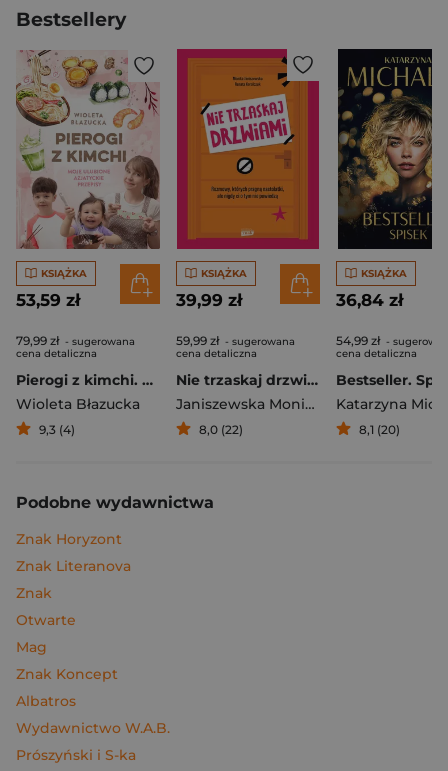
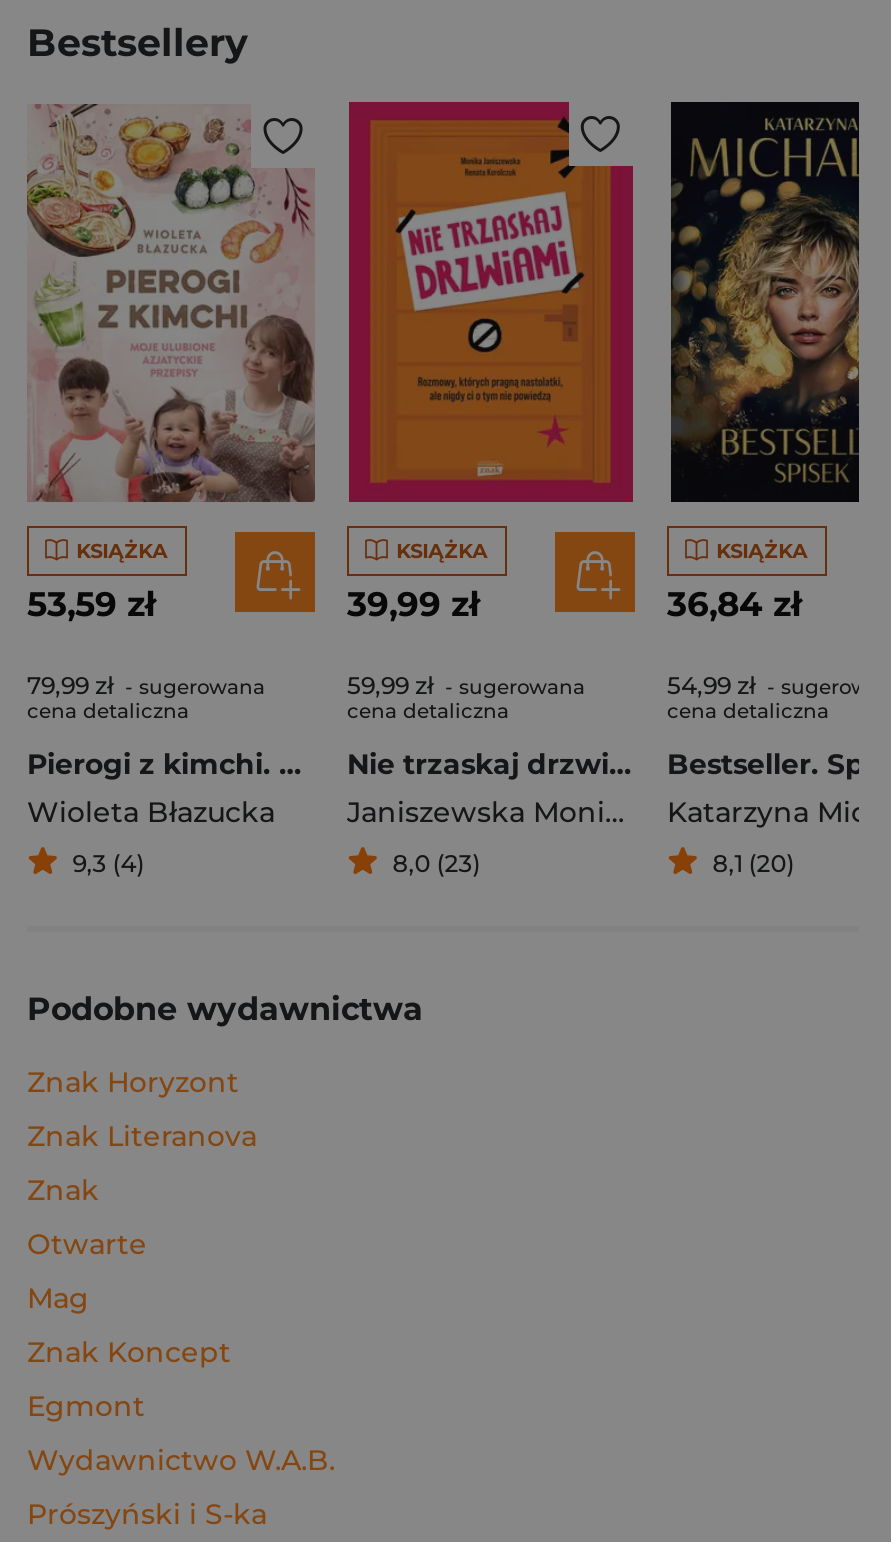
[199,422,243,437] 8,0 (22) -> [393,848,481,878] 8,0 (23)
[16,692,76,710] Albatros -> [27,1388,145,1424] Egmont

